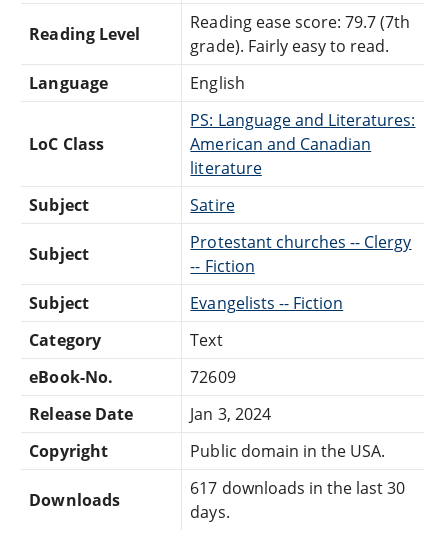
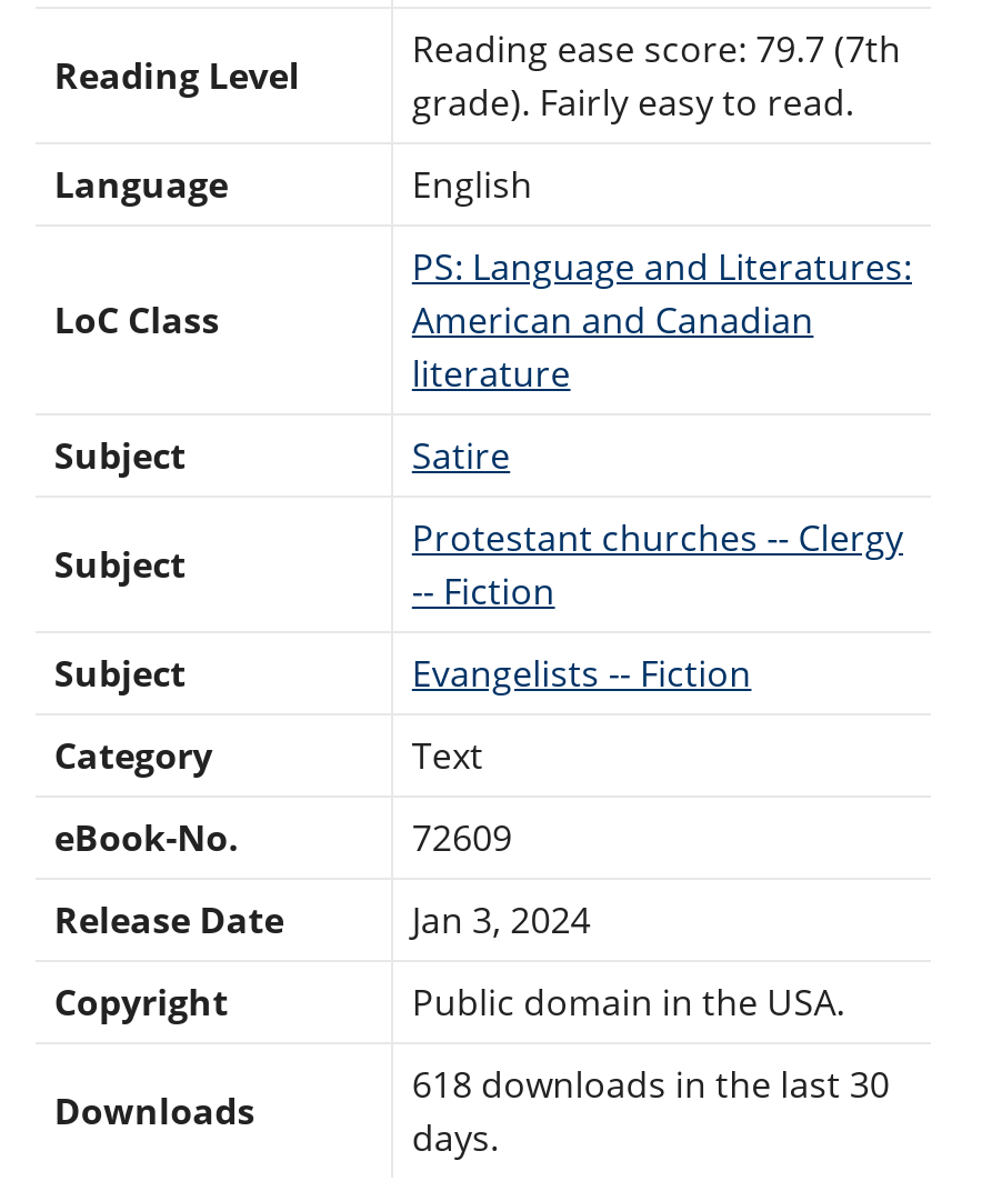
[190,477,405,499] 617 downloads in the last 30 -> [412,1059,890,1108] 618 downloads in the last 30

